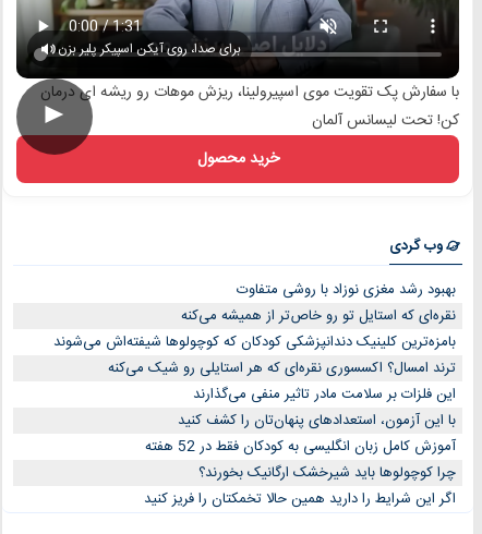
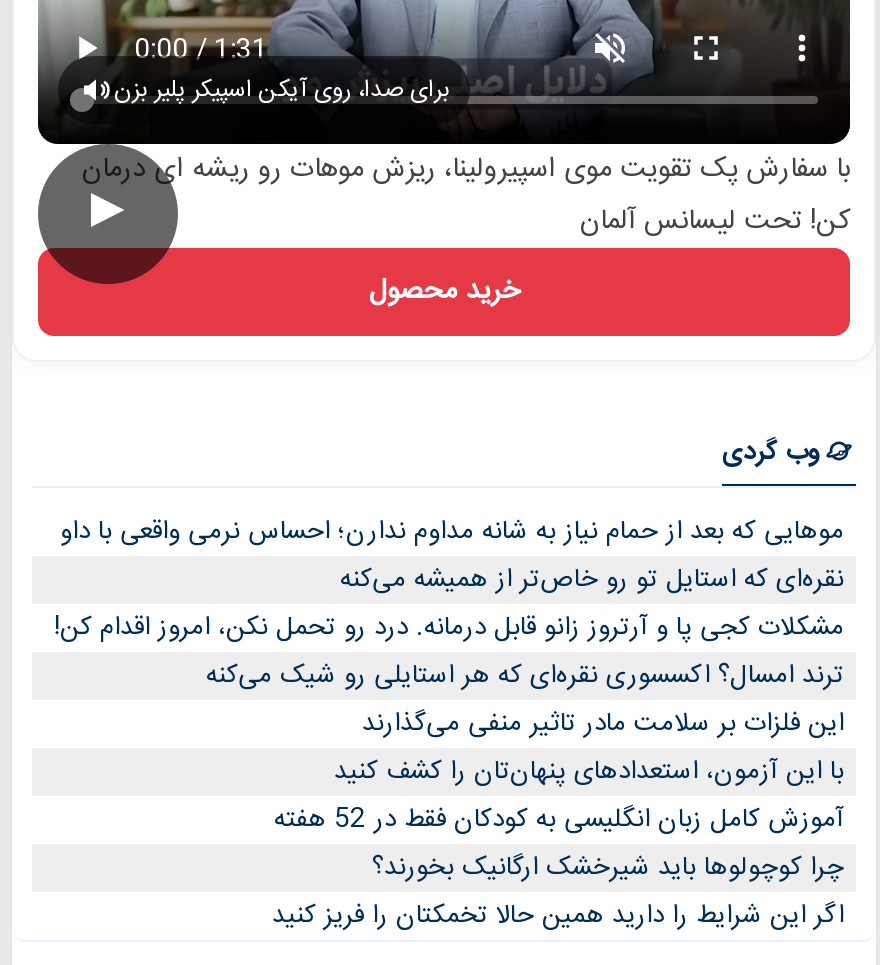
[237,278,456,302] بهبود رشد مغزی نوزاد با روشی متفاوت -> [60,510,844,554] موهایی که بعد از حمام نیاز به شانه مداوم ندارن؛ احساس نرمی واقعی با داو
[53,330,456,354] بامزه‌ترین کلینیک دندانپزشکی کودکان که کوچولوها شیفته‌اش می‌شوند -> [54,606,844,650] مشکلات کجی پا و آرتروز زانو قابل درمانه. درد رو تحمل نکن، امروز اقدام کن!

